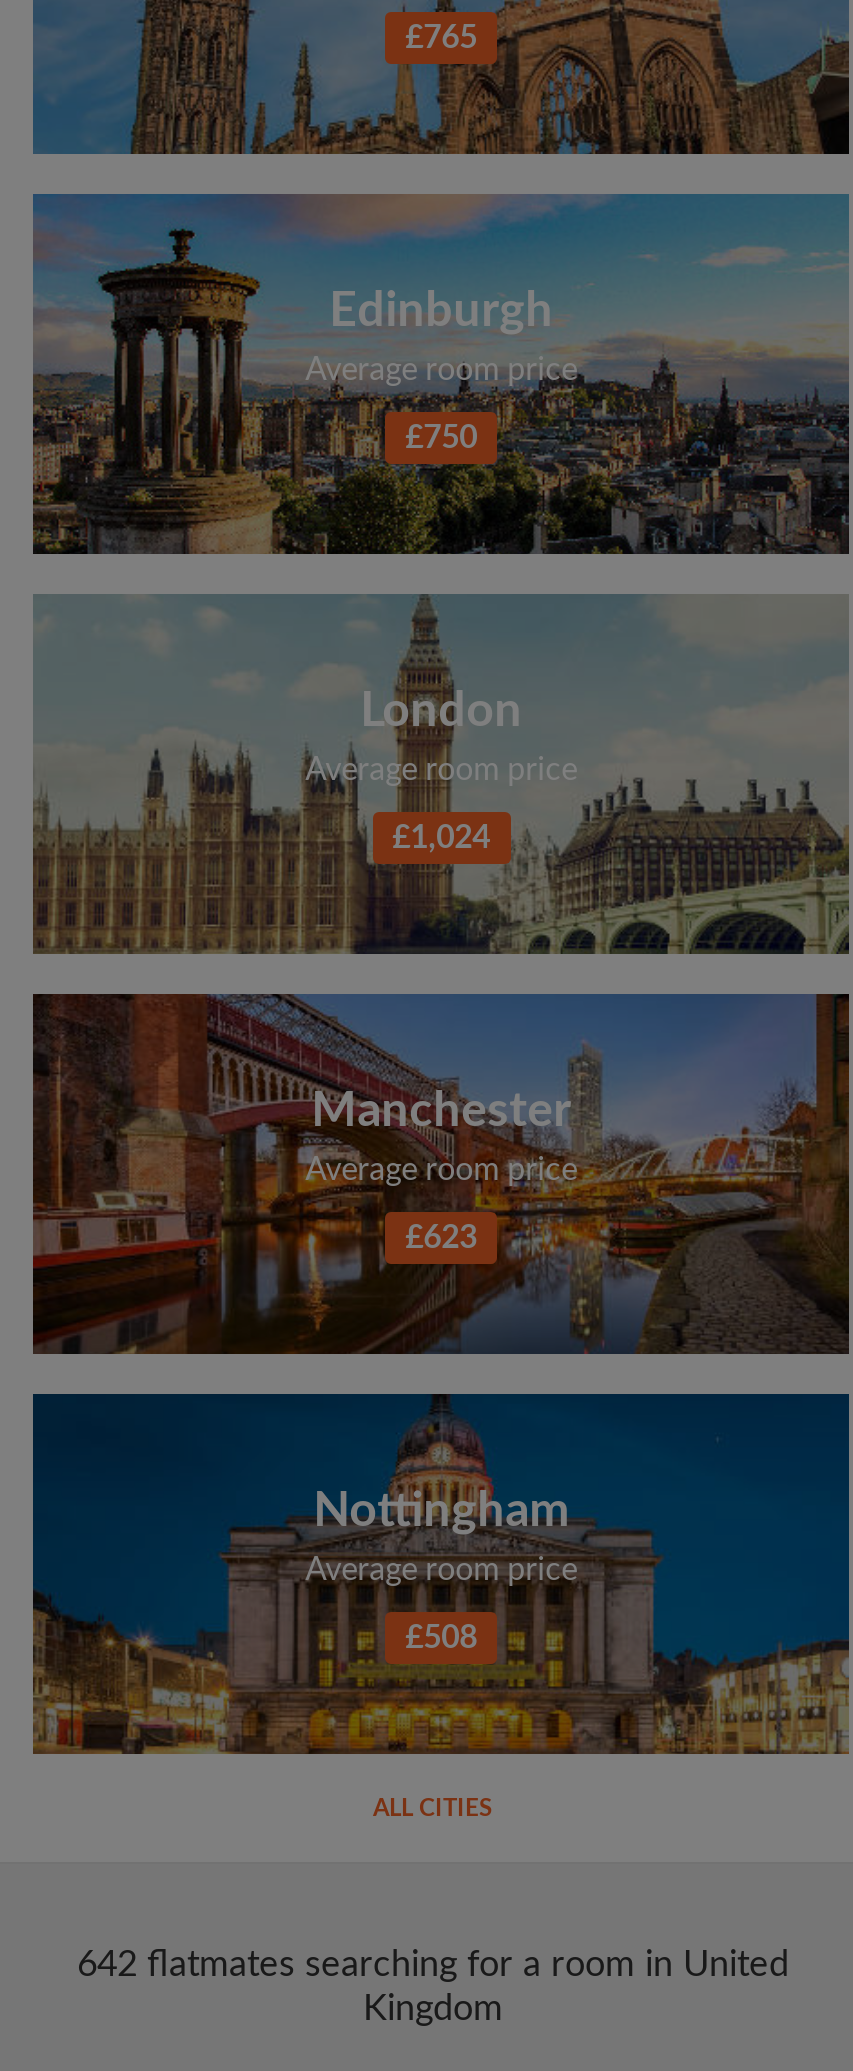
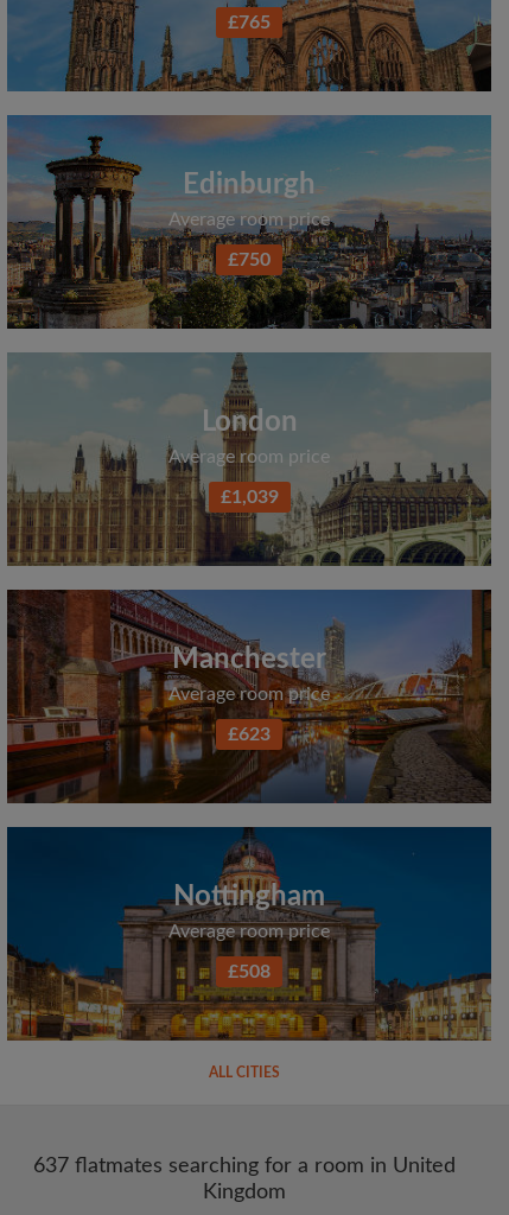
[392,823,490,855] £1,024 -> [220,488,278,507] £1,039
[77,1949,789,1985] 642 flatmates searching for a room in United -> [33,1156,456,1177] 637 flatmates searching for a room in United

